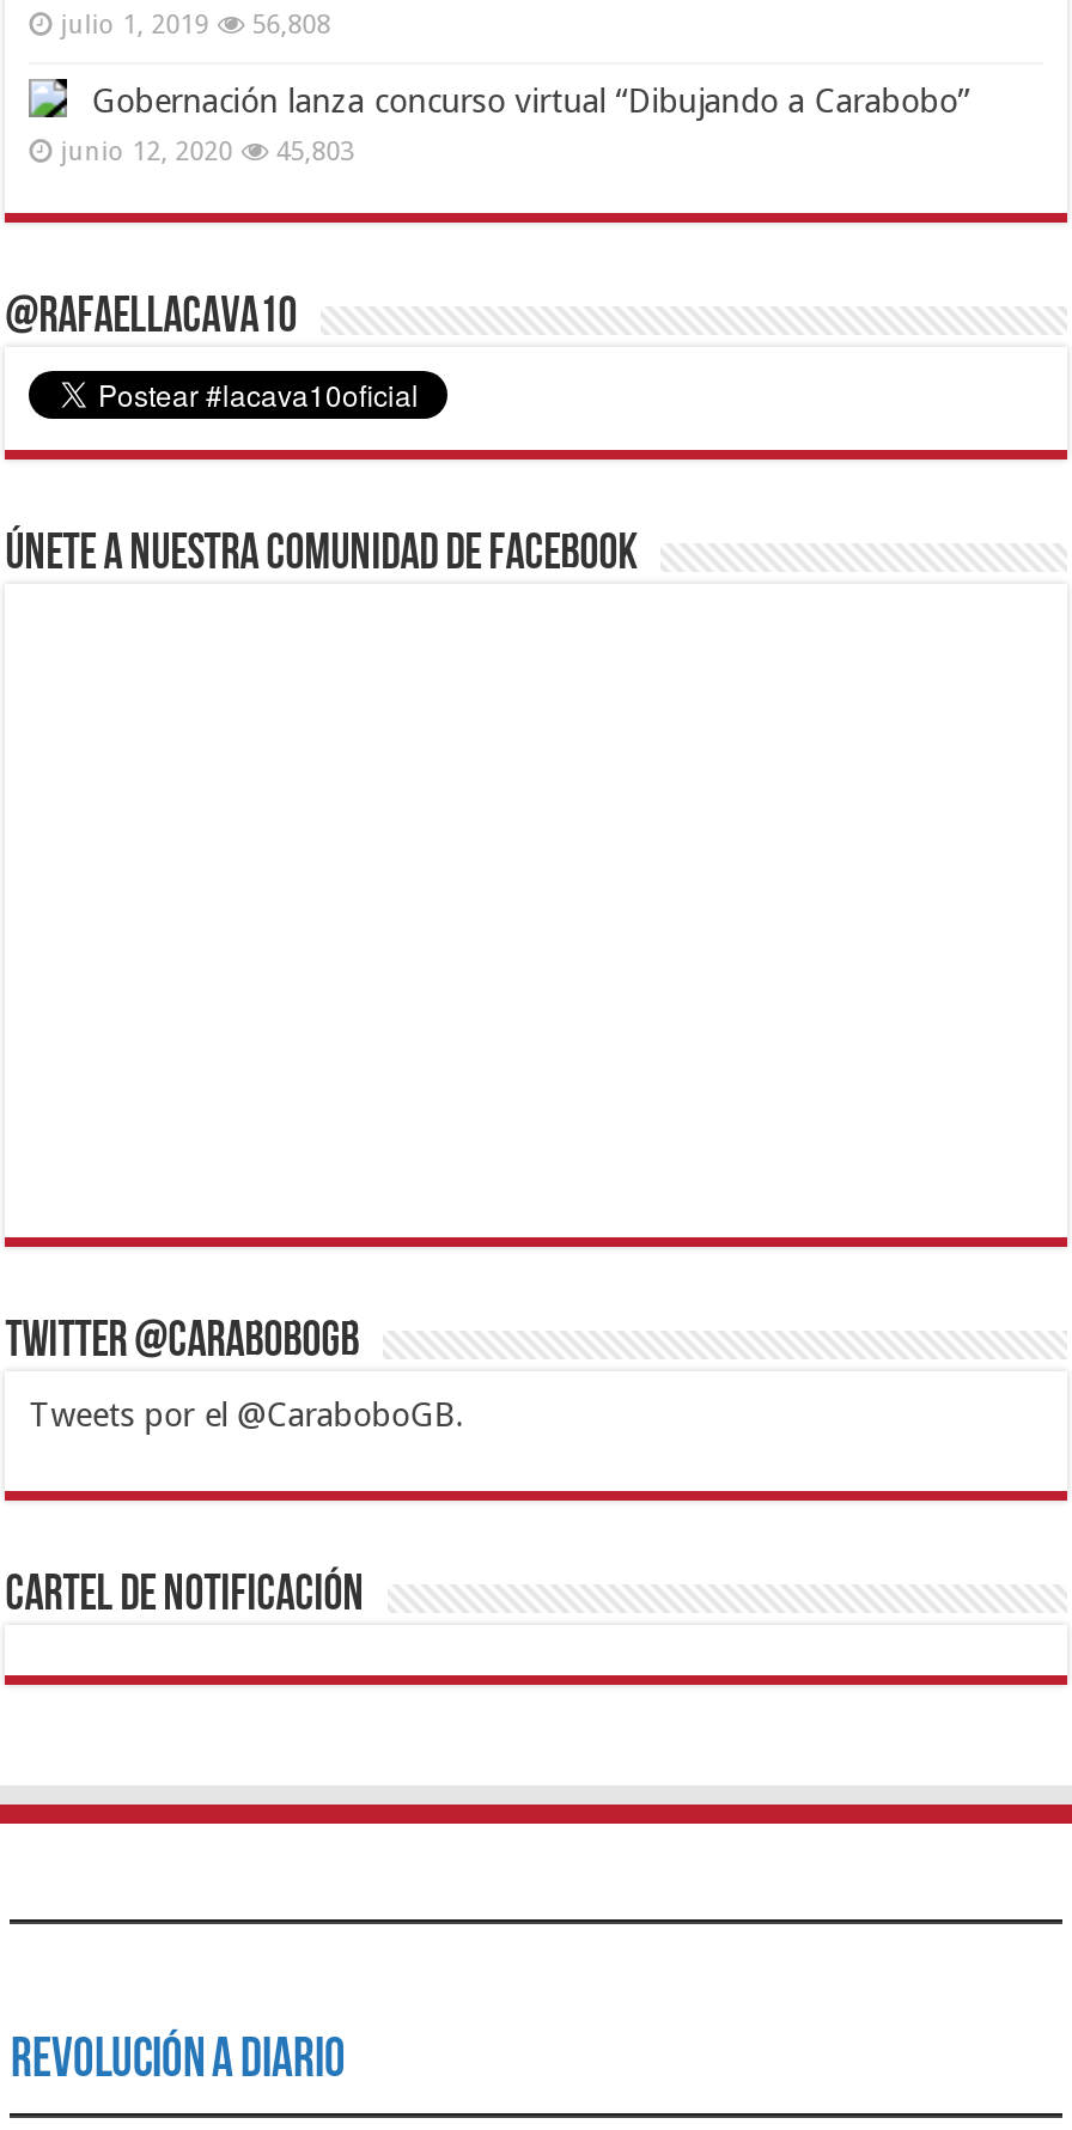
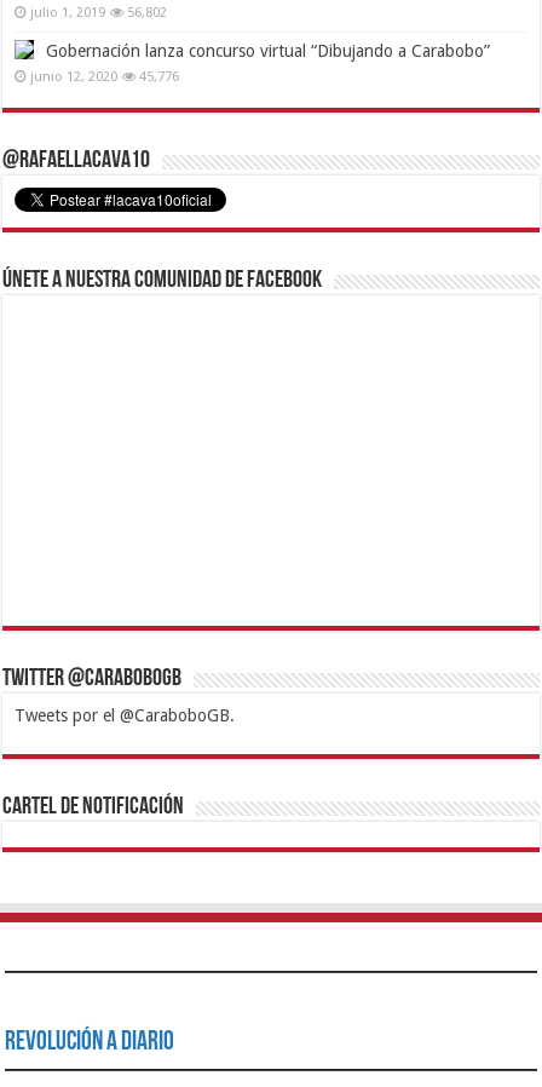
[60,9,331,40] julio 1, 2019 56,808 -> [30,5,167,20] julio 1, 2019 56,802
[60,136,355,167] junio 12, 2020 45,803 -> [30,69,179,84] junio 12, 2020 45,776

